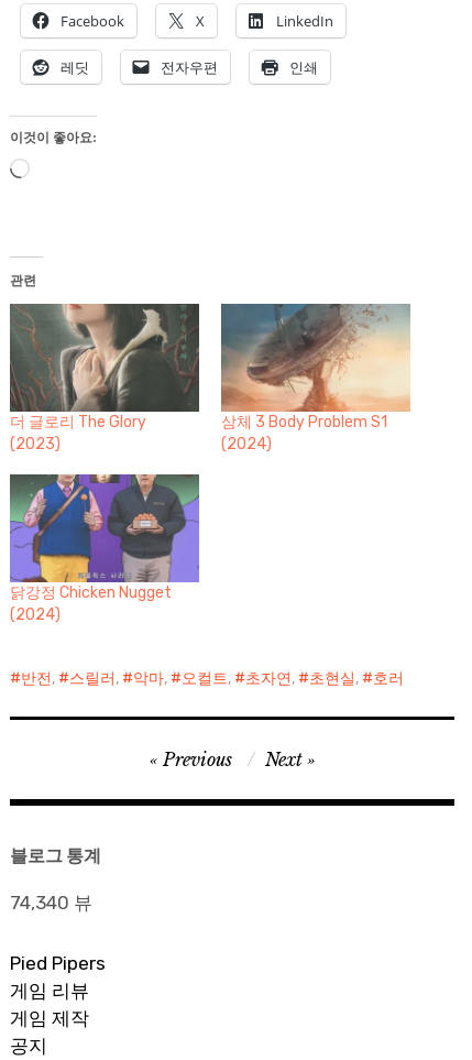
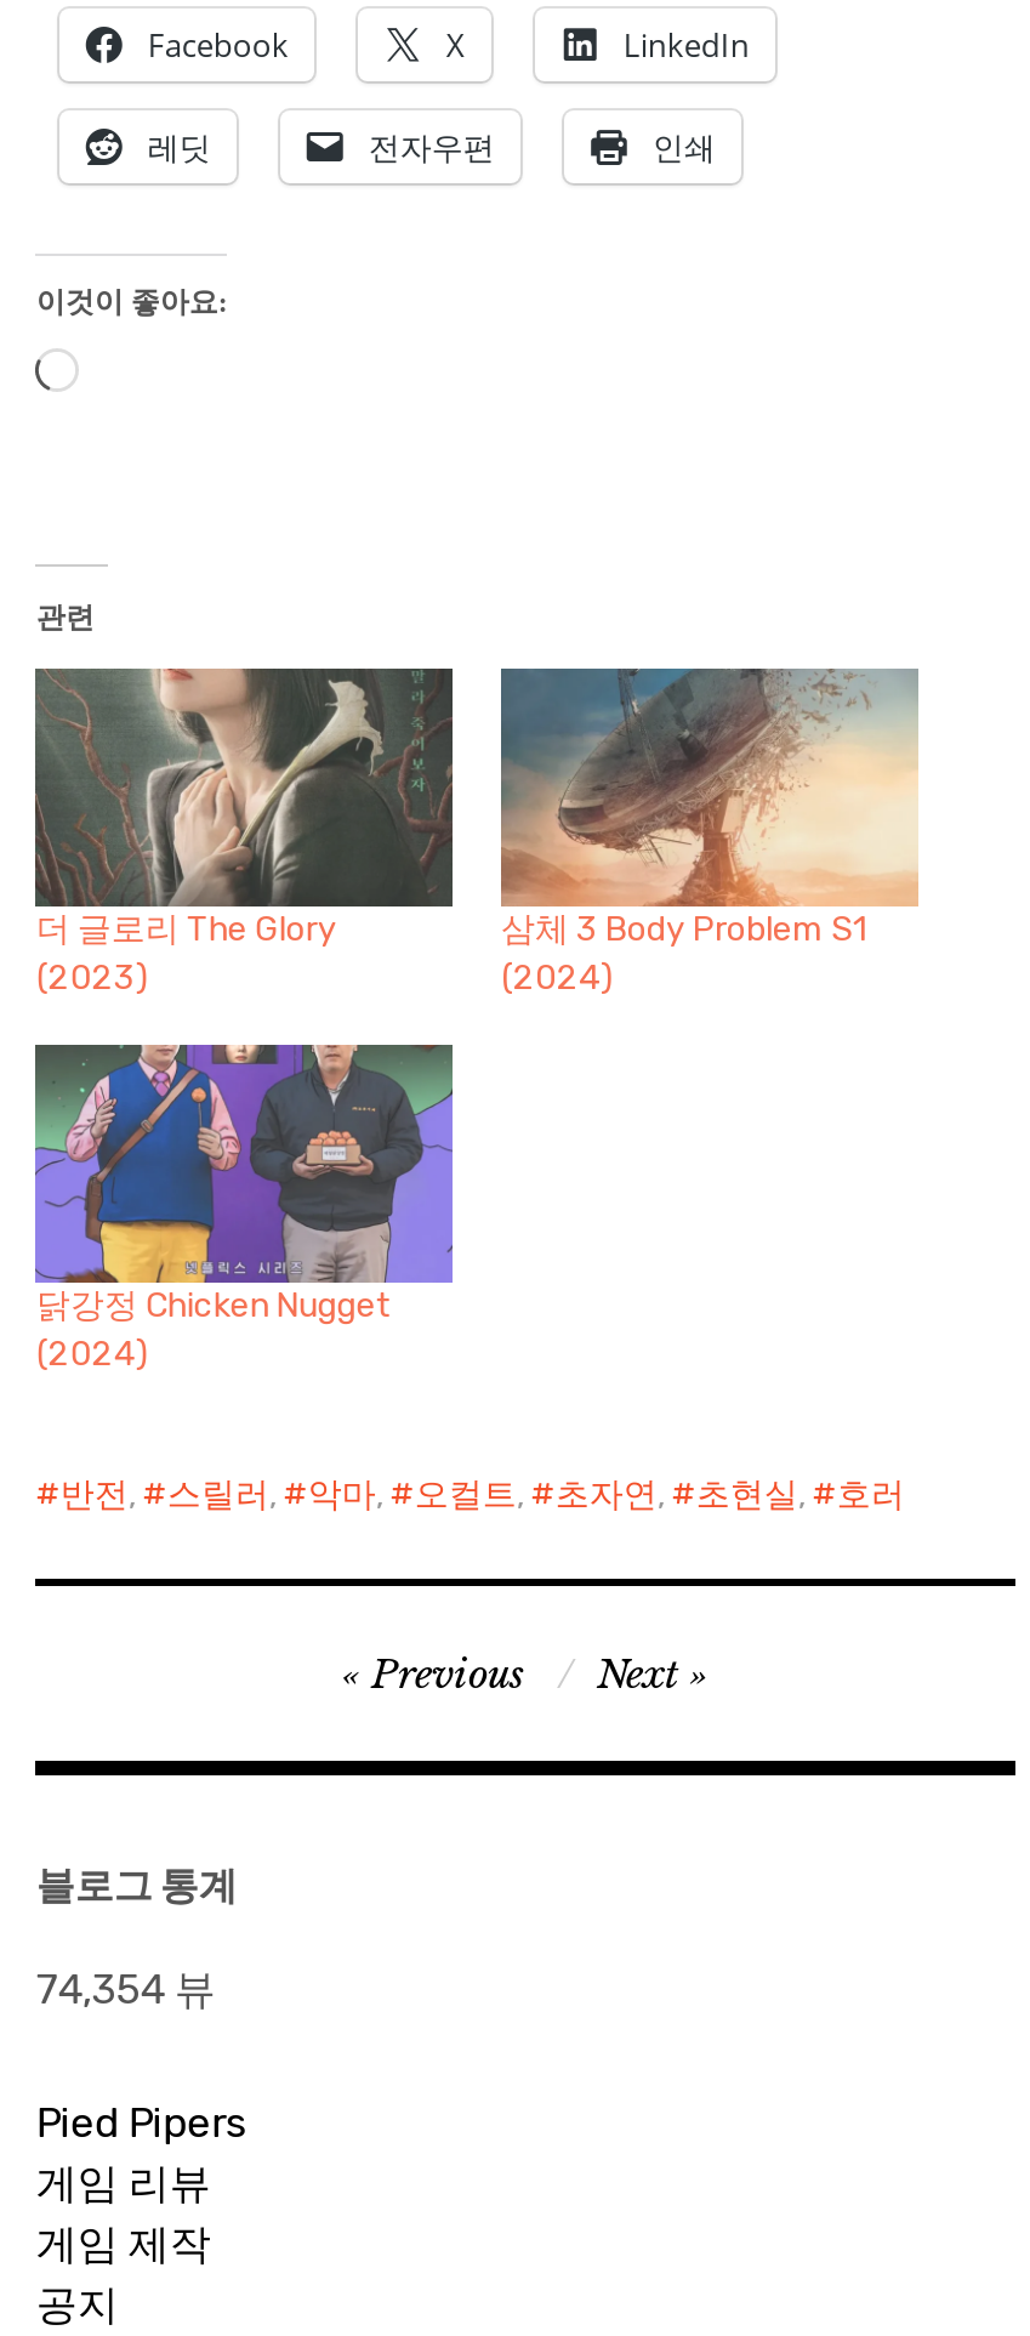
[10,891,93,913] 74,340 뷰 -> [36,1964,216,2013] 74,354 뷰

